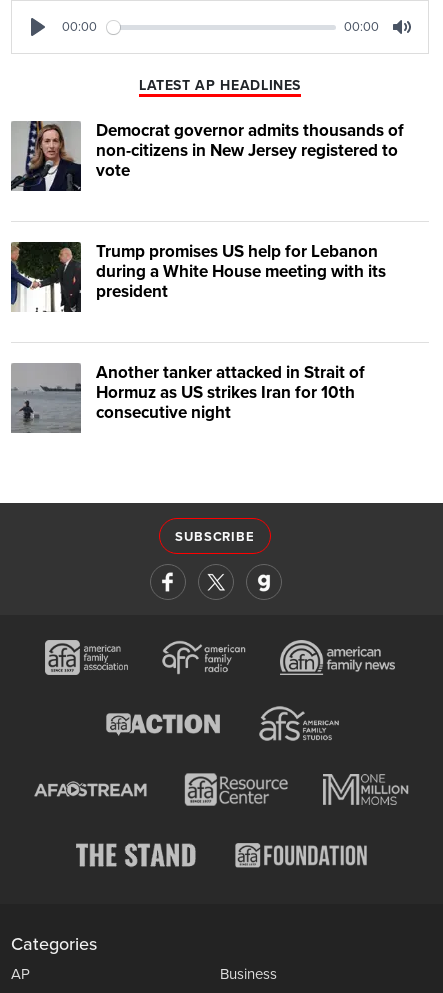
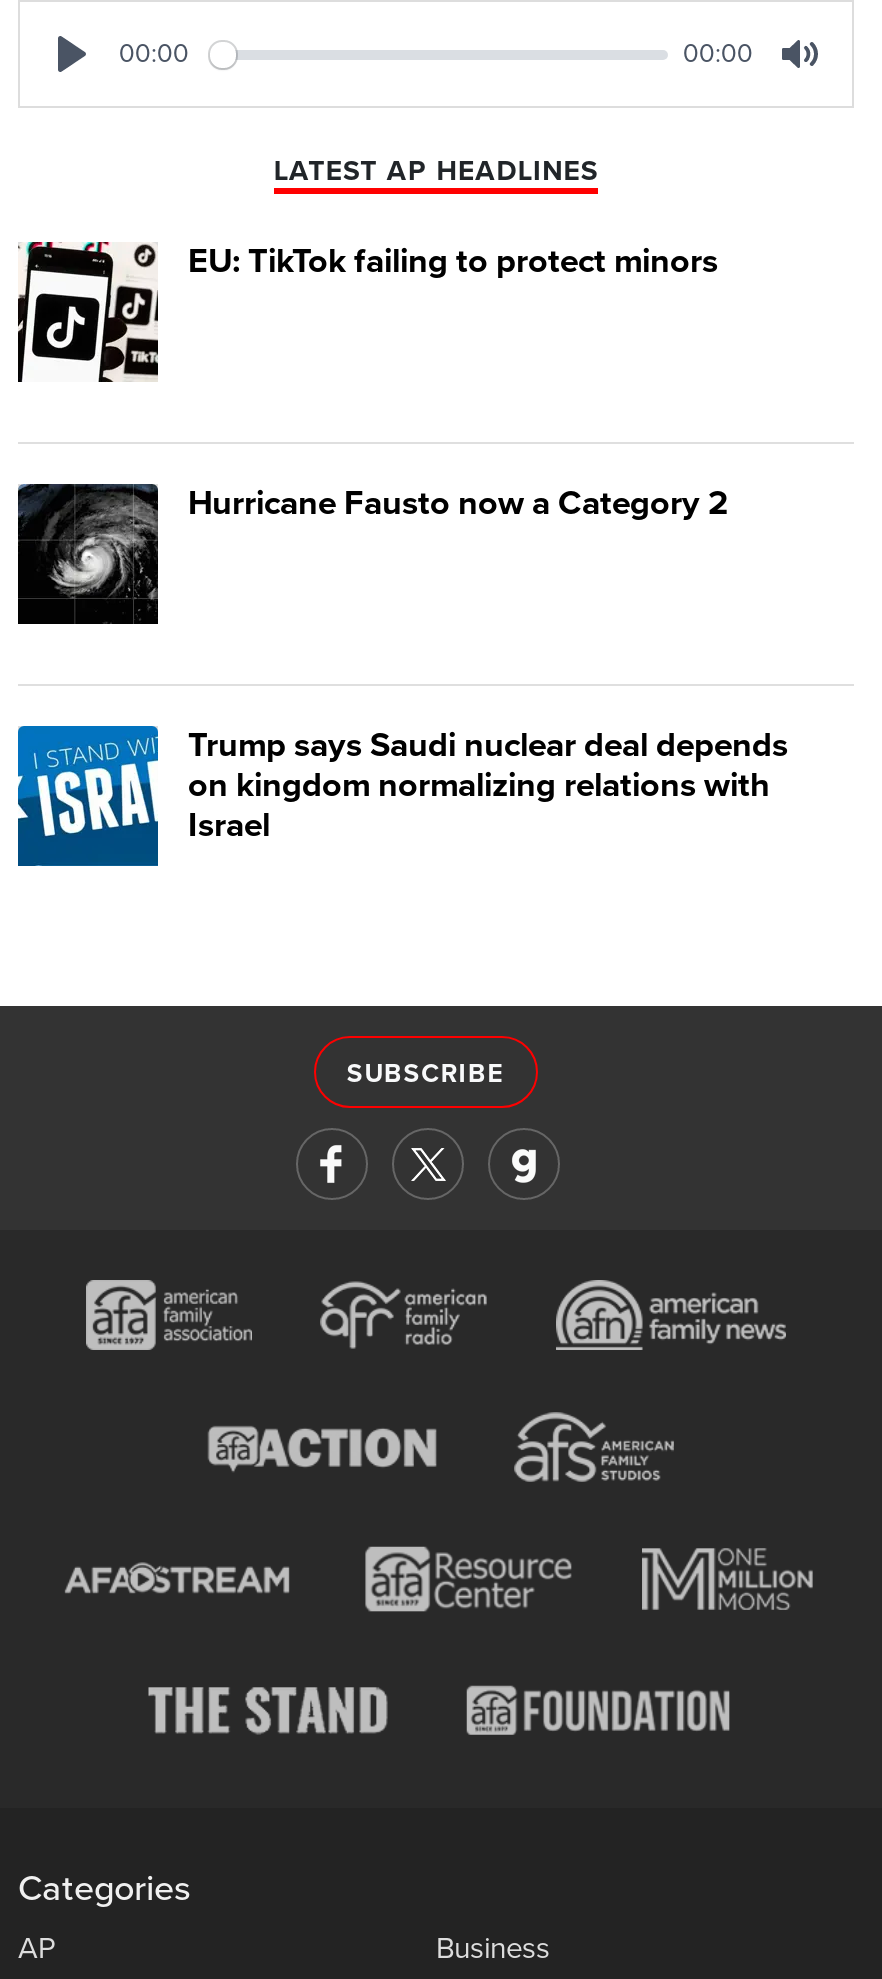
[11,120,404,192] [image] | Democrat governor admits thousands of | non-citizens in New Jersey registered to | vote -> [18,240,718,384] [image] | EU: TikTok failing to protect minors
[10,241,386,313] [image] | Trump promises US help for Lebanon | during a White House meeting with its | president -> [16,482,728,626] [image] | Hurricane Fausto now a Category 2
[10,362,365,434] [image] | Another tanker attacked in Strait of | Hormuz as US strikes Iran for 10th | consecutive night -> [16,724,788,868] [image] | Trump says Saudi nuclear deal depends | on kingdom normalizing relations with | Israel

